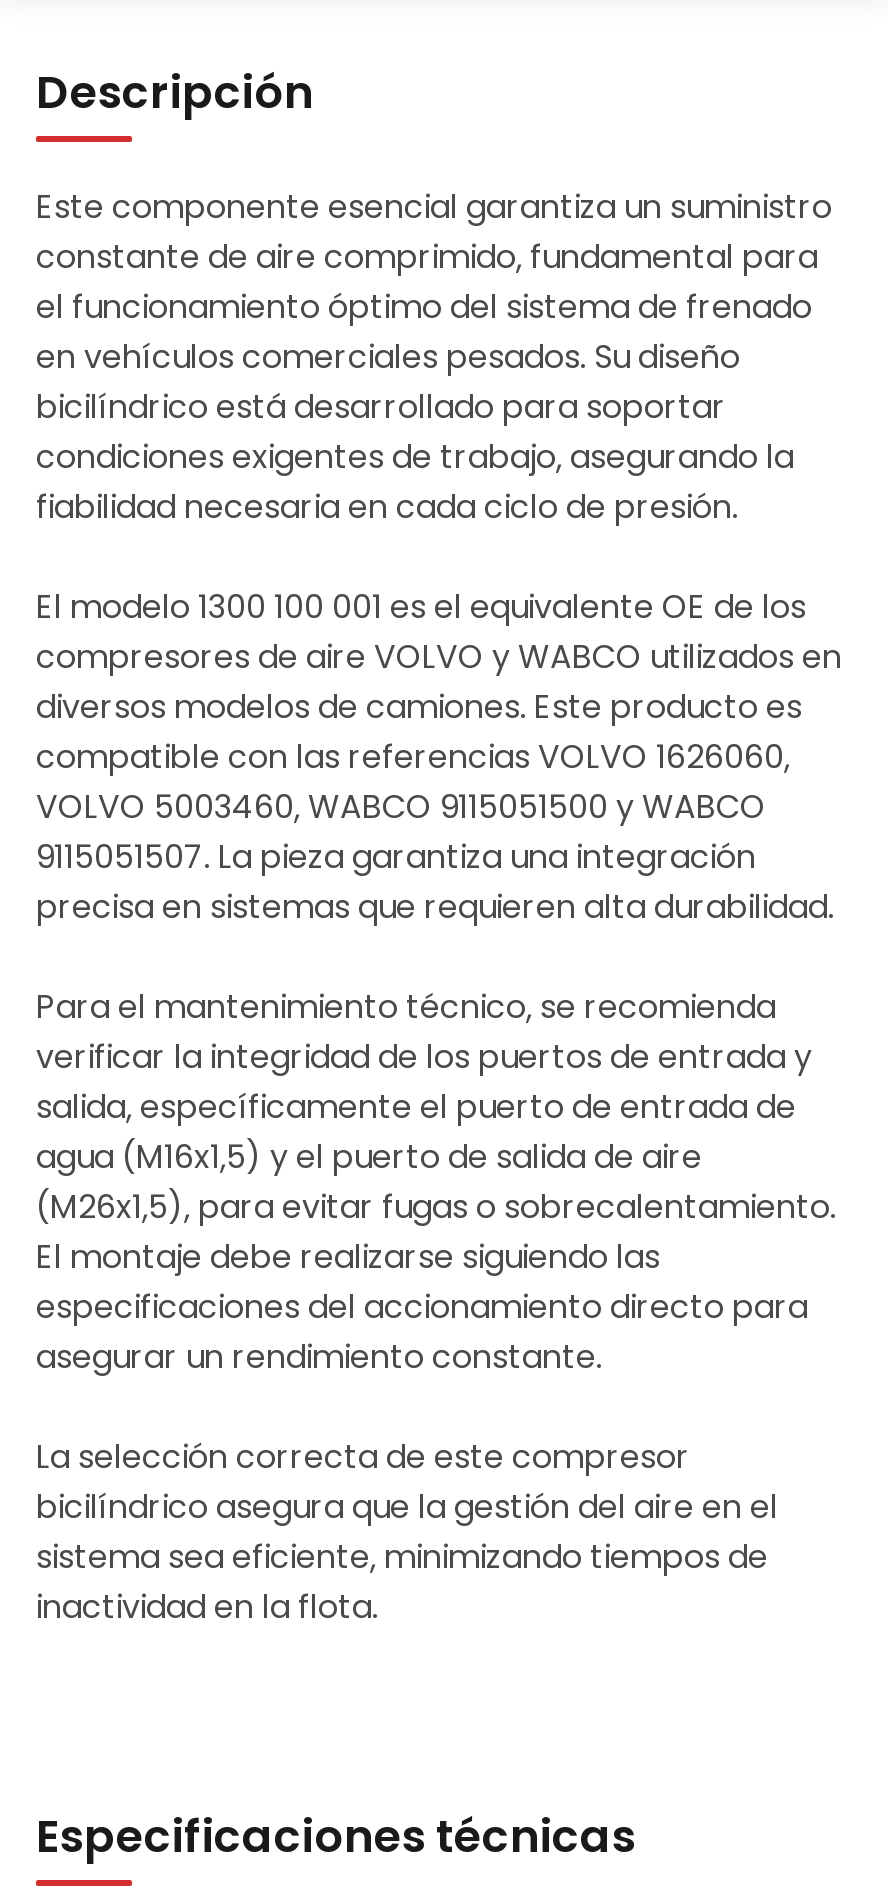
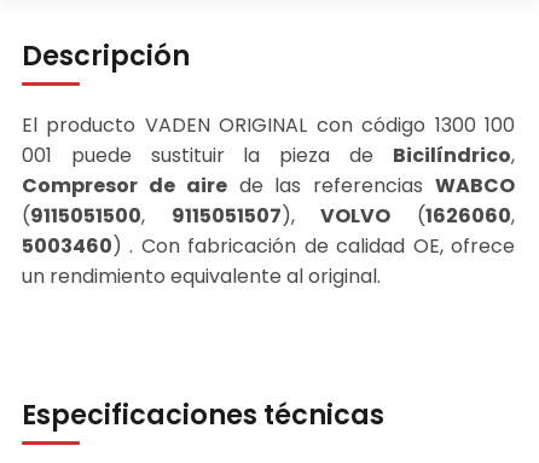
[36,183,842,1629] Este componente esencial garantiza un suministro | constante de aire comprimido, fundamental para | el funcionamiento óptimo del sistema de frenado | en vehículos comerciales pesados. Su diseño | bicilíndrico está desarrollado para soportar | condiciones exigentes de trabajo, asegurando la | fiabilidad necesaria en cada ciclo de presión. | El modelo 1300 100 001 es el equivalente OE de los | compresores de aire VOLVO y WABCO utilizados en | diversos modelos de camiones. Este producto es | compatible con las referencias VOLVO 1626060, | VOLVO 5003460, WABCO 9115051500 y WABCO | 9115051507. La pieza garantiza una integración | precisa en sistemas que requieren alta durabilidad. | Para el mantenimiento técnico, se recomienda | verificar la integridad de los puertos de entrada y | salida, específicamente el puerto de entrada de | agua (M16x1,5) y el puerto de salida de aire | (M26x1,5), para evitar fugas o sobrecalentamiento. | El montaje debe realizarse siguiendo las | especificaciones del accionamiento directo para | asegurar un rendimiento constante. | La selección correcta de este compresor | bicilíndrico asegura que la gestión del aire en el | sistema sea eficiente, minimizando tiempos de | inactividad en la flota. -> [22,111,515,290] El producto VADEN ORIGINAL con código 1300 100 | 001 puede sustituir la pieza de Bicilíndrico, | Compresor de aire de las referencias WABCO | (9115051500, 9115051507), VOLVO (1626060, | 5003460) . Con fabricación de calidad OE, ofrece | un rendimiento equivalente al original.

